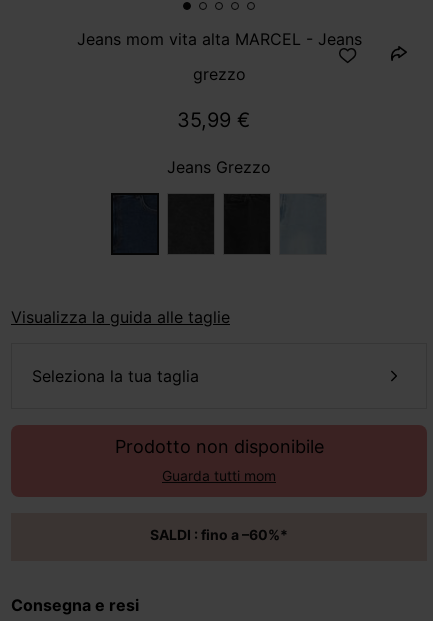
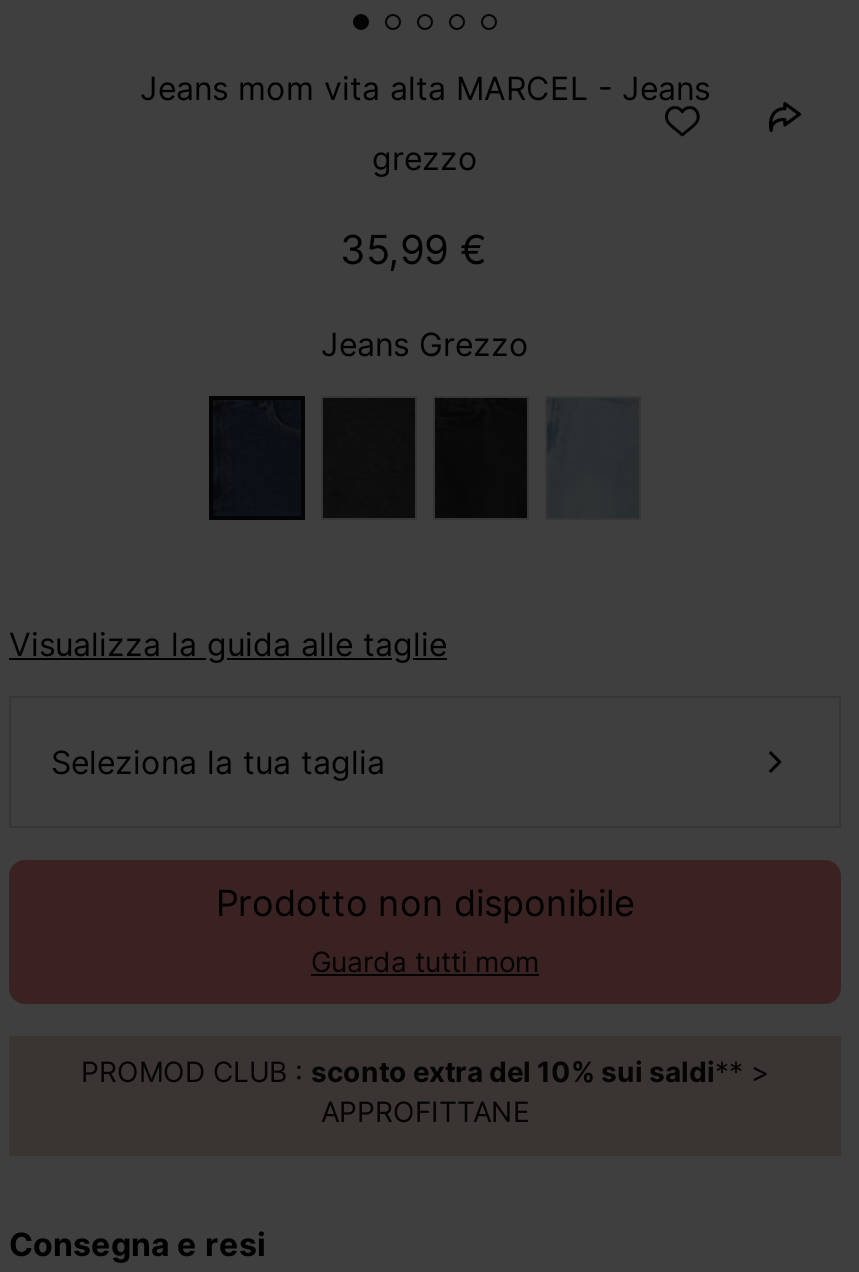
[159,526,288,543] SALDI : fino a –60%* -> [99,1054,769,1128] PROMOD CLUB : sconto extra del 10% sui saldi** > | APPROFITTANE

